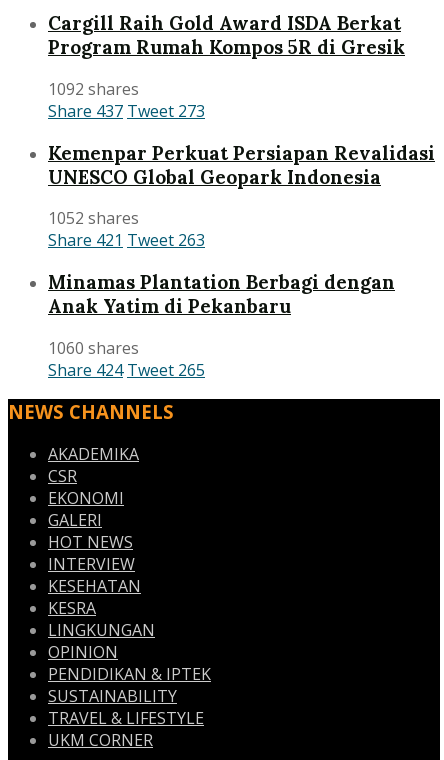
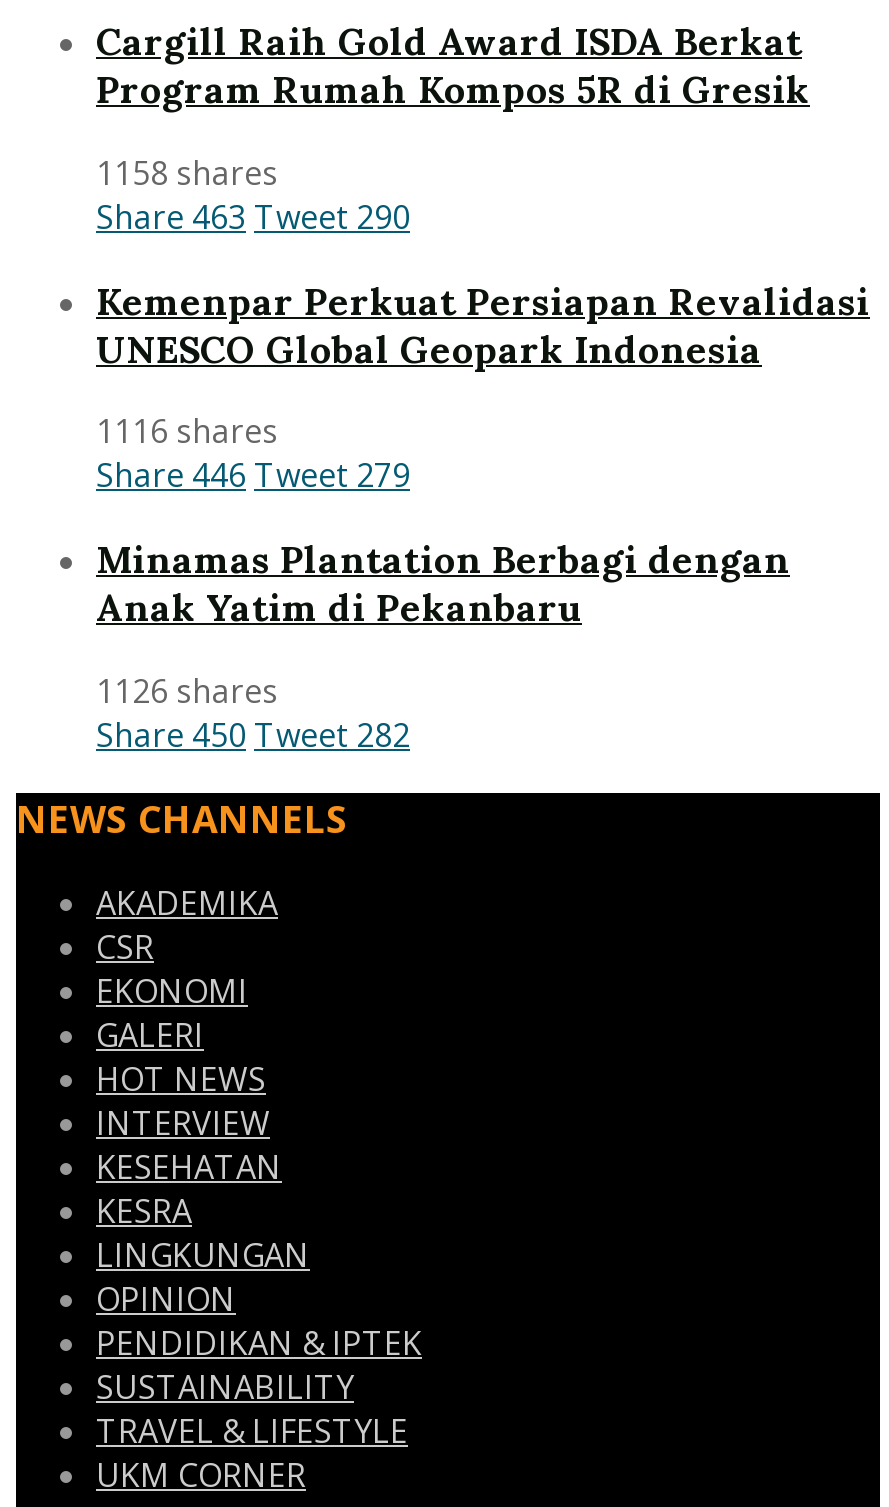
[48,78,139,100] 1092 shares -> [96,151,278,195] 1158 shares
[48,100,205,122] Share 437 Tweet 273 -> [96,195,410,239] Share 463 Tweet 290
[48,207,139,229] 1052 shares -> [96,409,278,453] 1116 shares
[48,229,205,251] Share 421 Tweet 263 -> [96,453,410,497] Share 446 Tweet 279
[48,337,139,359] 1060 shares -> [96,668,278,712] 1126 shares
[48,359,205,381] Share 424 Tweet 265 -> [96,712,410,756] Share 450 Tweet 282

